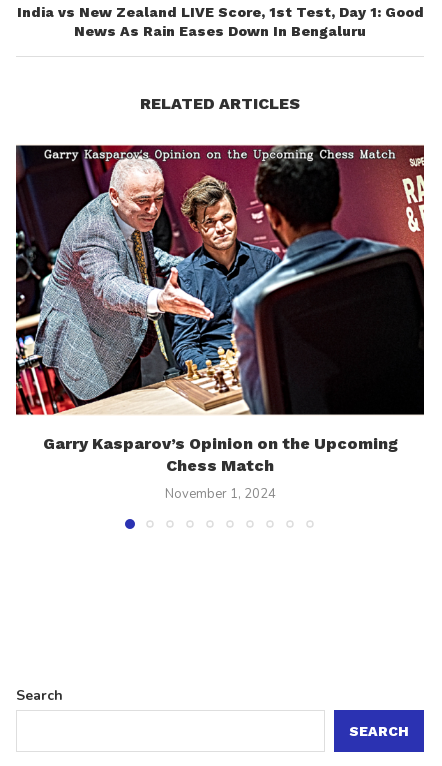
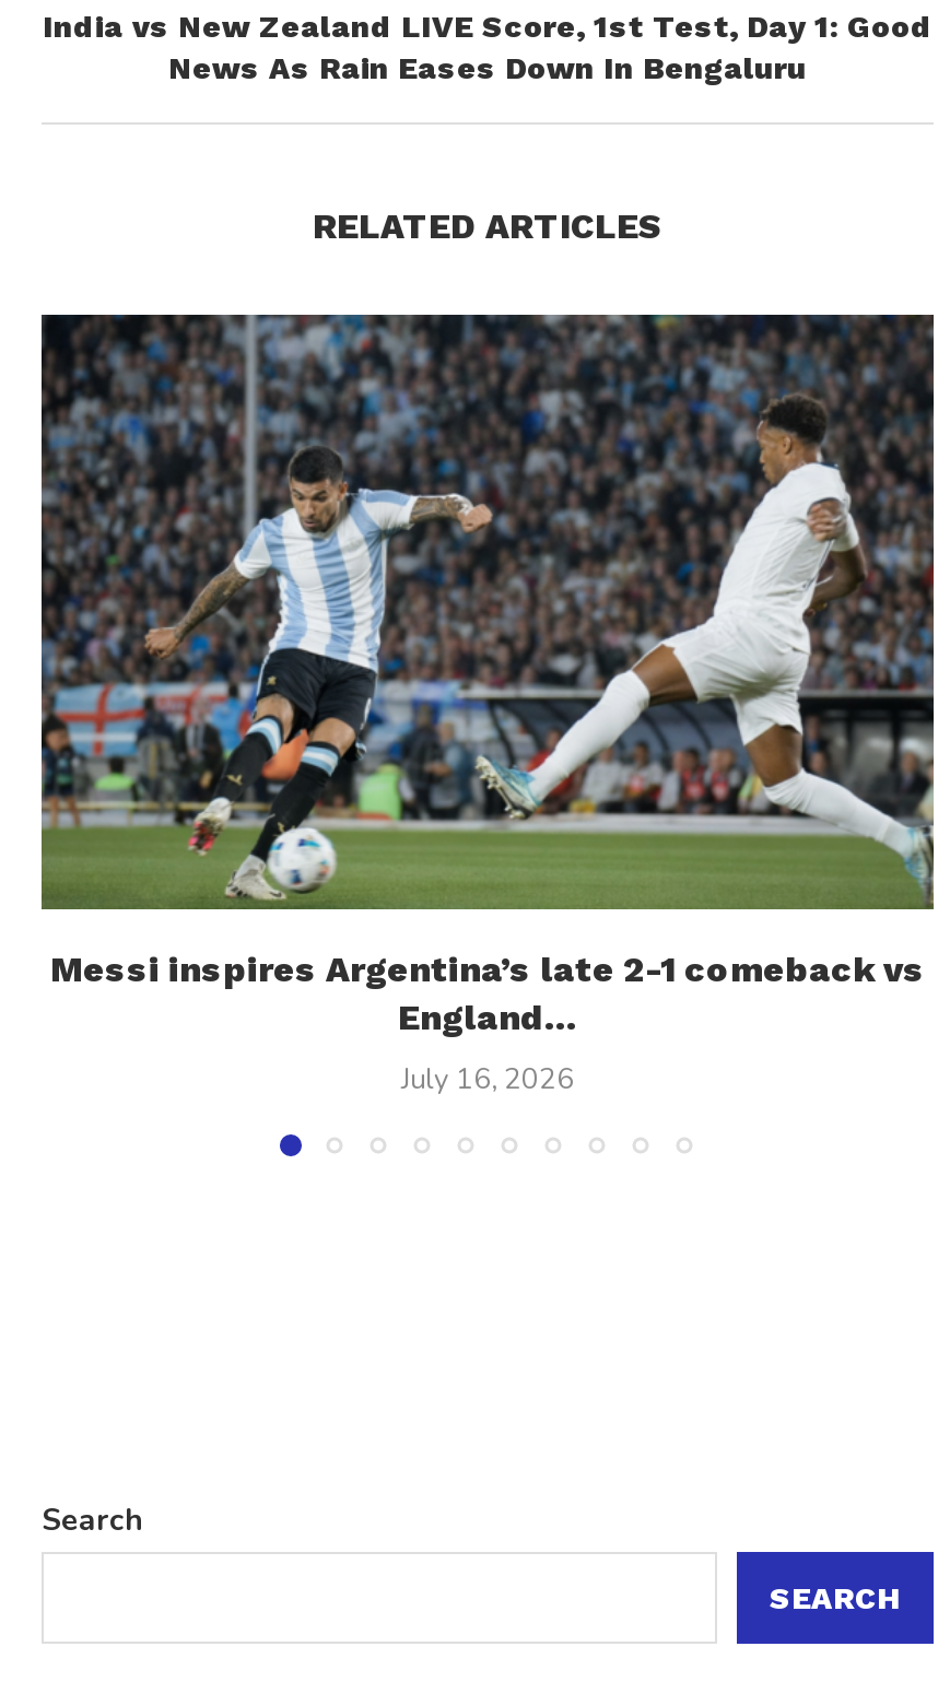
[15,144,425,475] [image] | Garry Kasparov’s Opinion on the Upcoming | Chess Match -> [39,313,936,1039] [image] | Messi inspires Argentina’s late 2-1 comeback vs | England...
[164,485,275,503] November 1, 2024 -> [401,1061,574,1101] July 16, 2026

